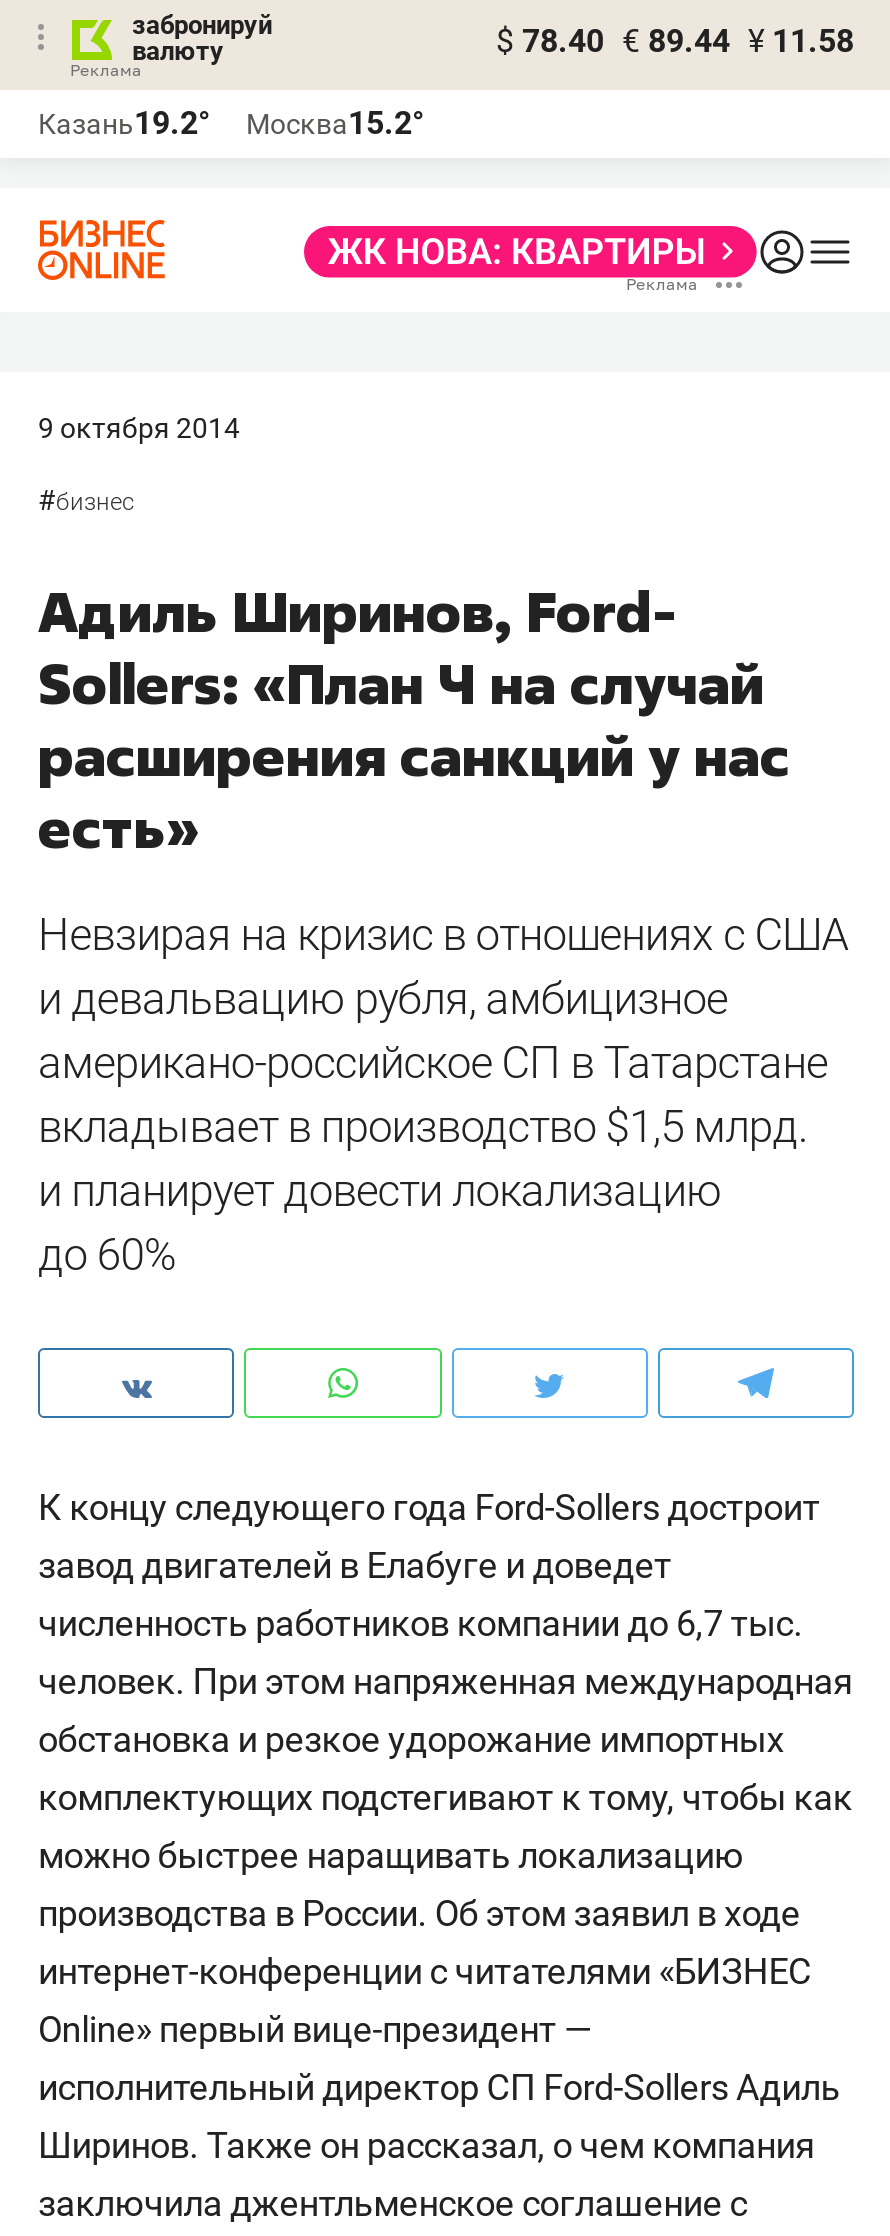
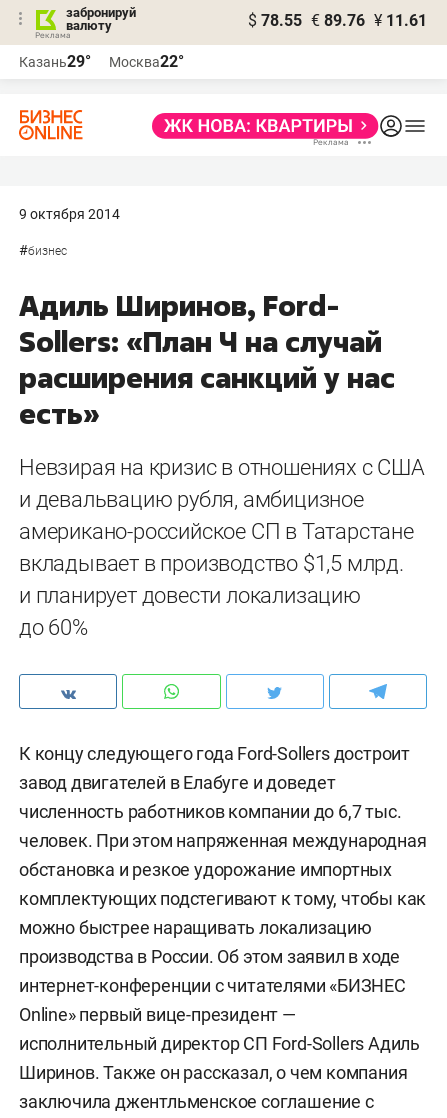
[496,22,854,60] $ 78.40 € 89.44 ¥ 11.58 -> [248,11,427,30] $ 78.55 € 89.76 ¥ 11.61
[38,104,210,142] Казань19.2° -> [19,52,91,71] Казань29°
[246,104,424,142] Москва15.2° -> [109,52,184,71] Москва22°

